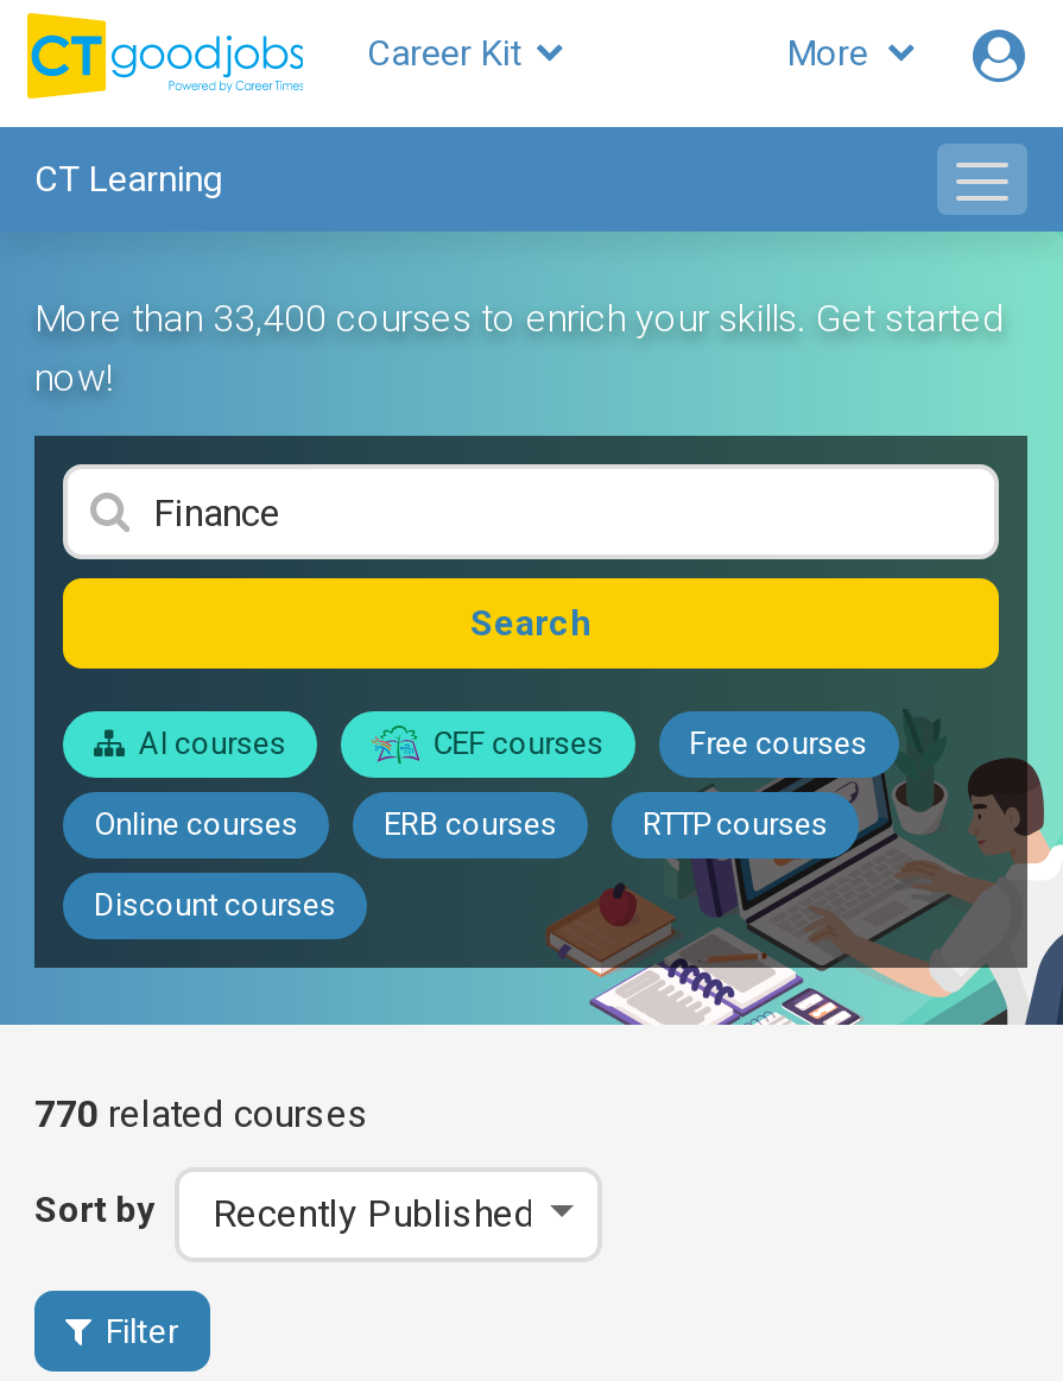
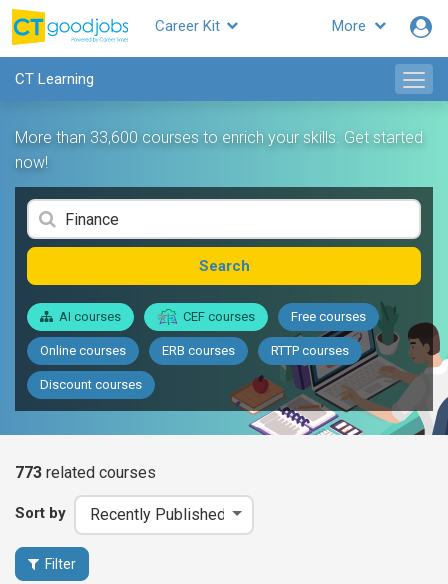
[34,296,1004,341] More than 33,400 courses to enrich your skills. Get started -> [15,128,423,147] More than 33,600 courses to enrich your skills. Get started
[34,1091,369,1136] 770 related courses -> [15,463,156,482] 773 related courses

